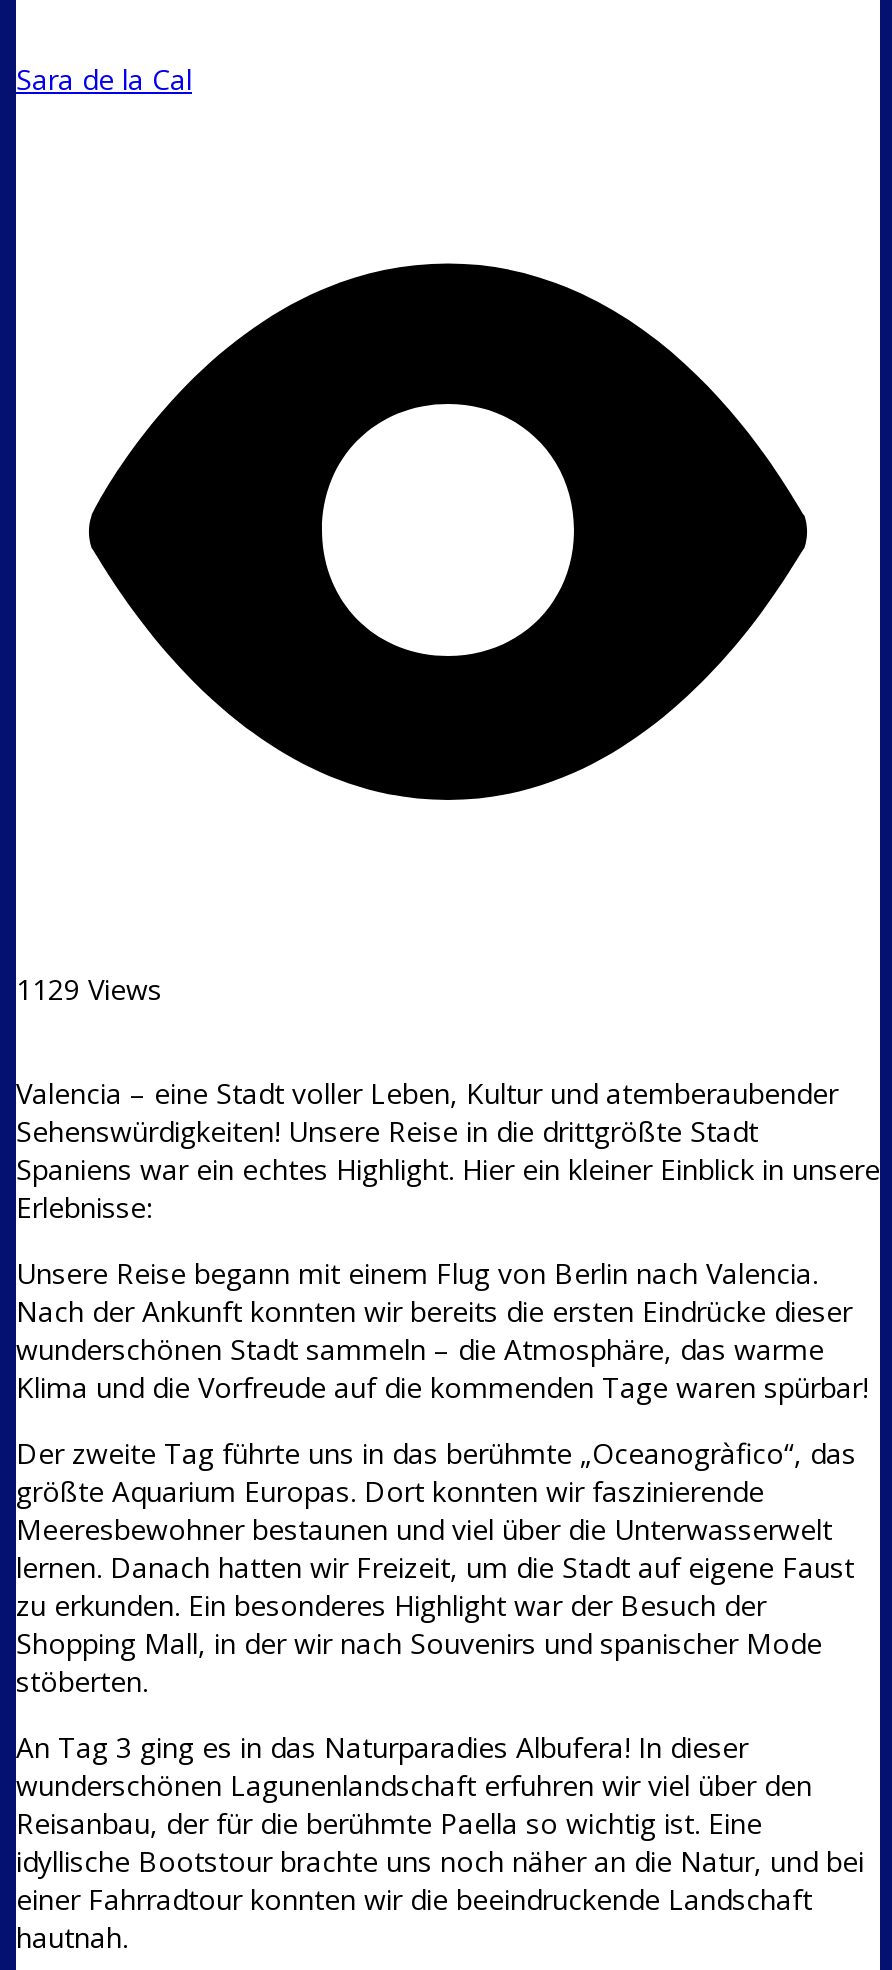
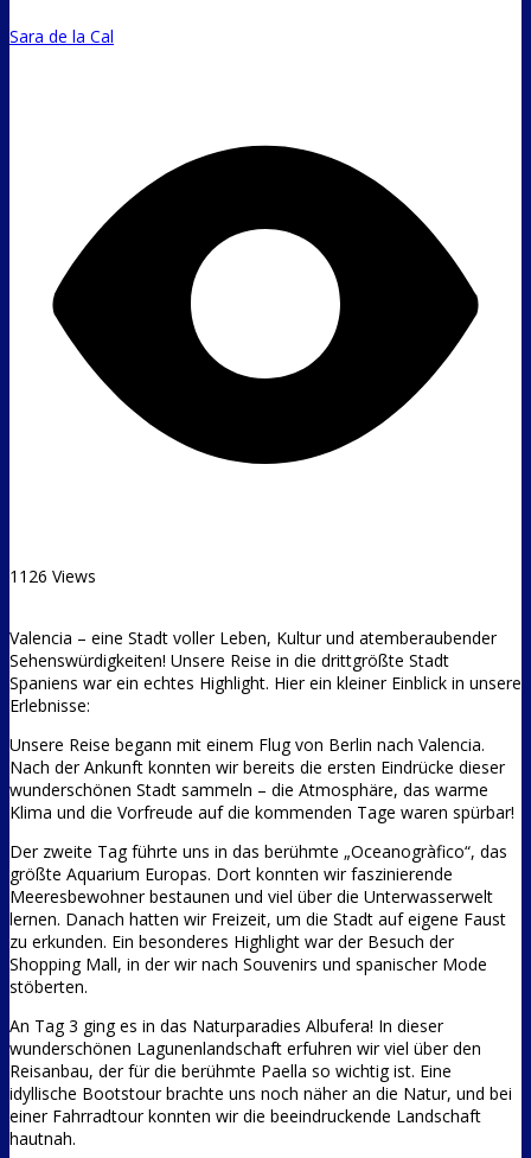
[16,970,162,1008] 1129 Views -> [9,565,96,588] 1126 Views

